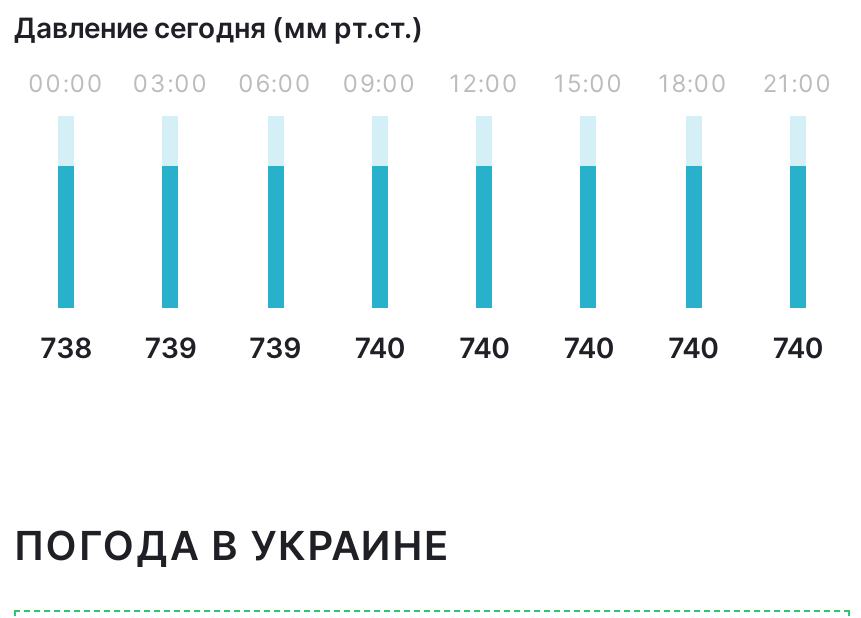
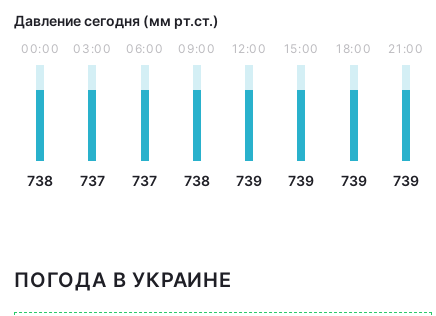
[145,330,197,364] 739 -> [80,172,105,189] 737
[249,330,301,364] 739 -> [132,172,157,189] 737
[355,330,405,364] 740 -> [184,172,210,189] 738
[459,330,509,364] 740 -> [236,172,262,189] 739
[564,330,614,364] 740 -> [288,172,314,189] 739
[668,330,718,364] 740 -> [341,172,367,189] 739
[773,330,823,364] 740 -> [393,172,419,189] 739

